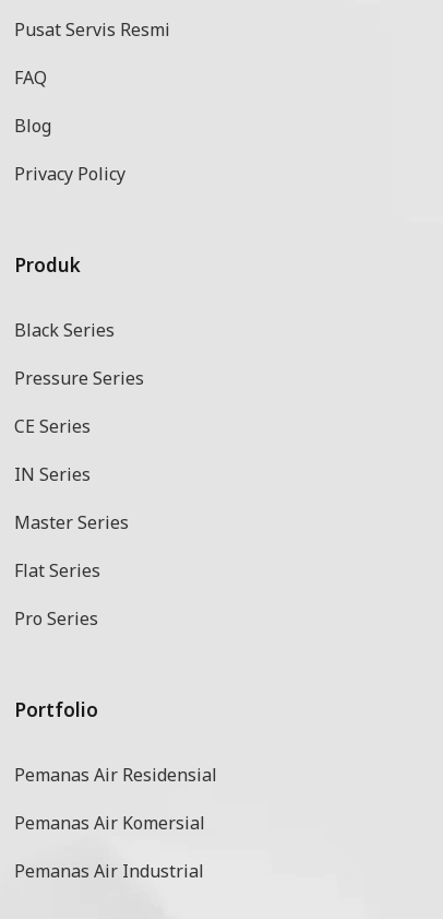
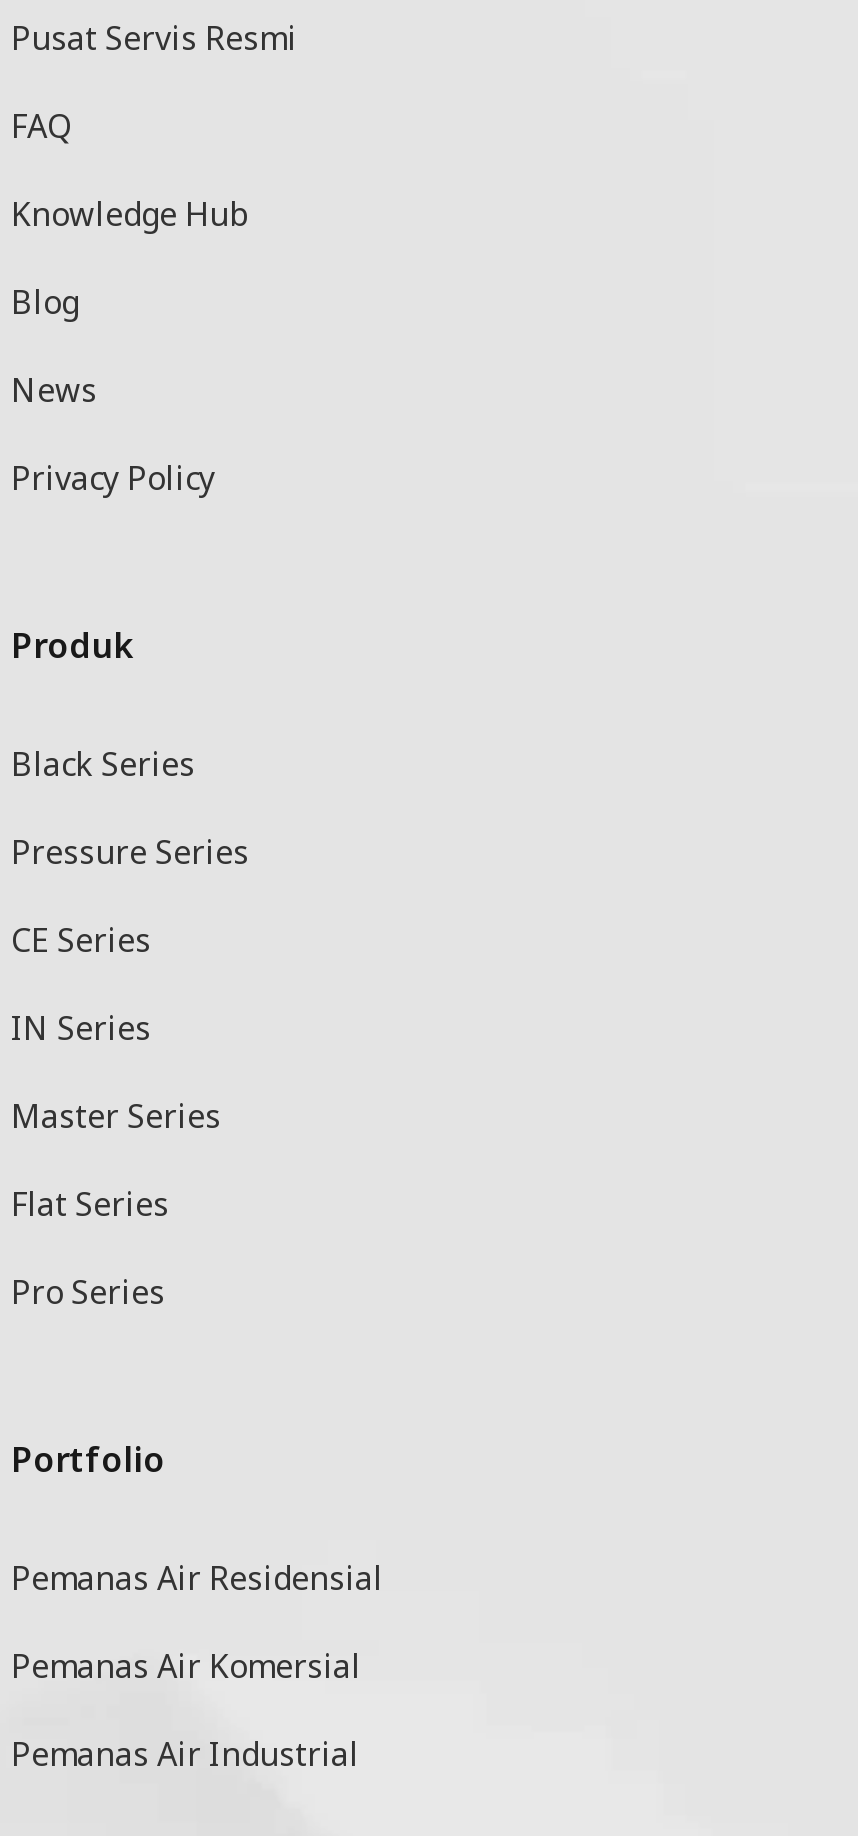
none -> [11,192,249,236] Knowledge Hub
none -> [11,368,97,412] News

